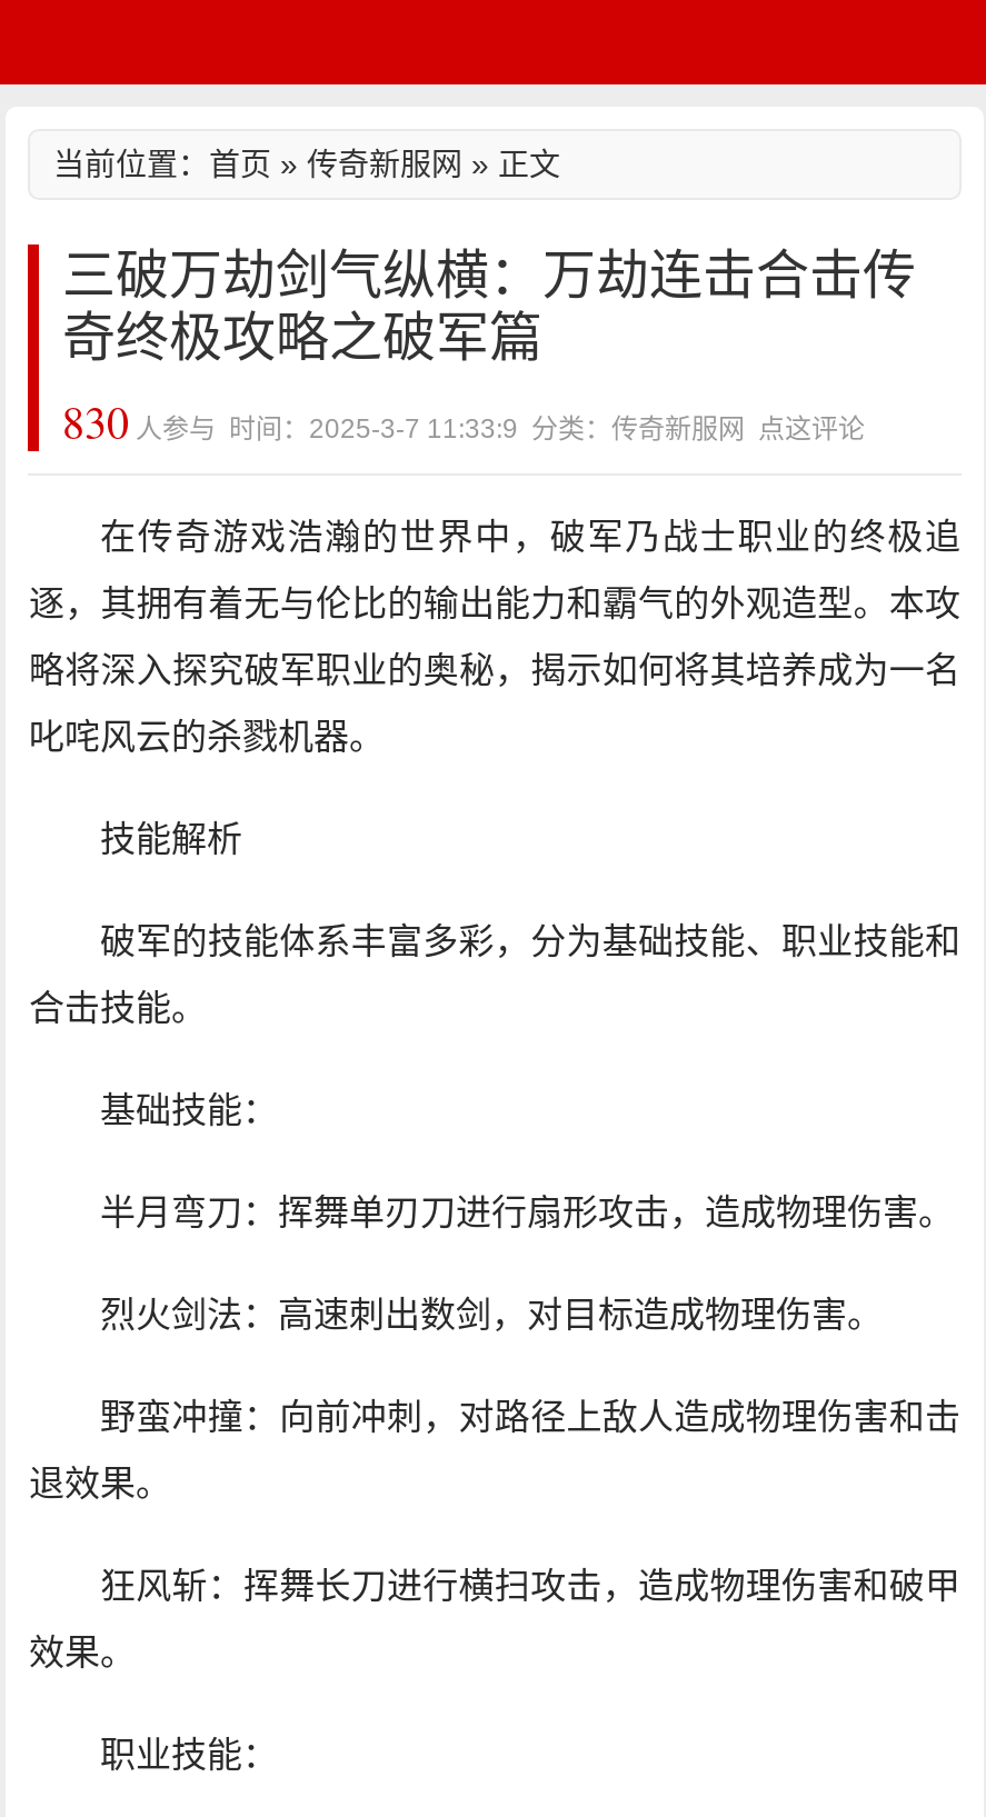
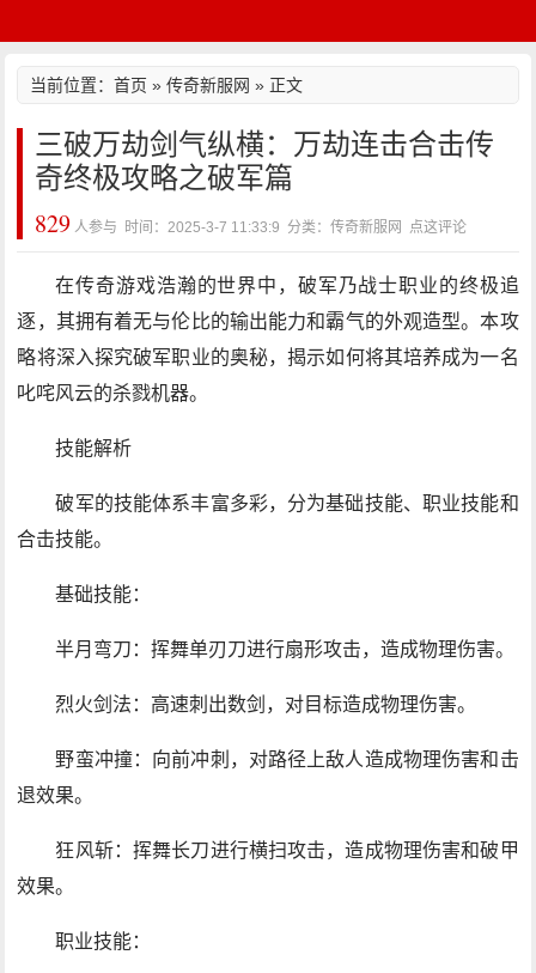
[62,391,865,451] 830人参与 时间：2025-3-7 11:33:9 分类：传奇新服网点这评论 -> [35,207,467,239] 829人参与 时间：2025-3-7 11:33:9 分类：传奇新服网点这评论

